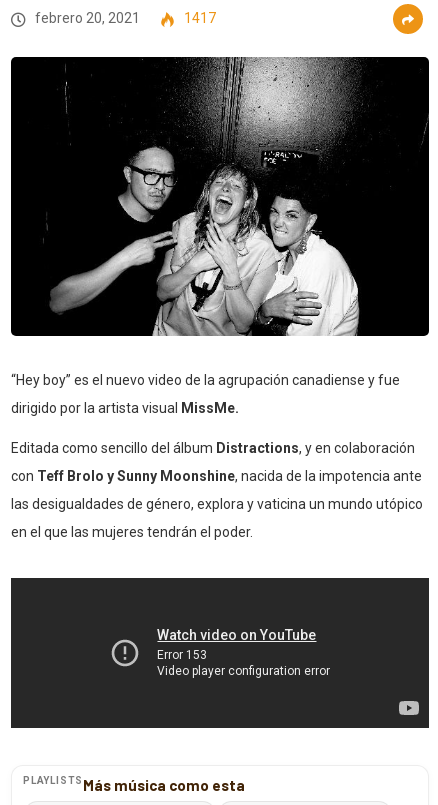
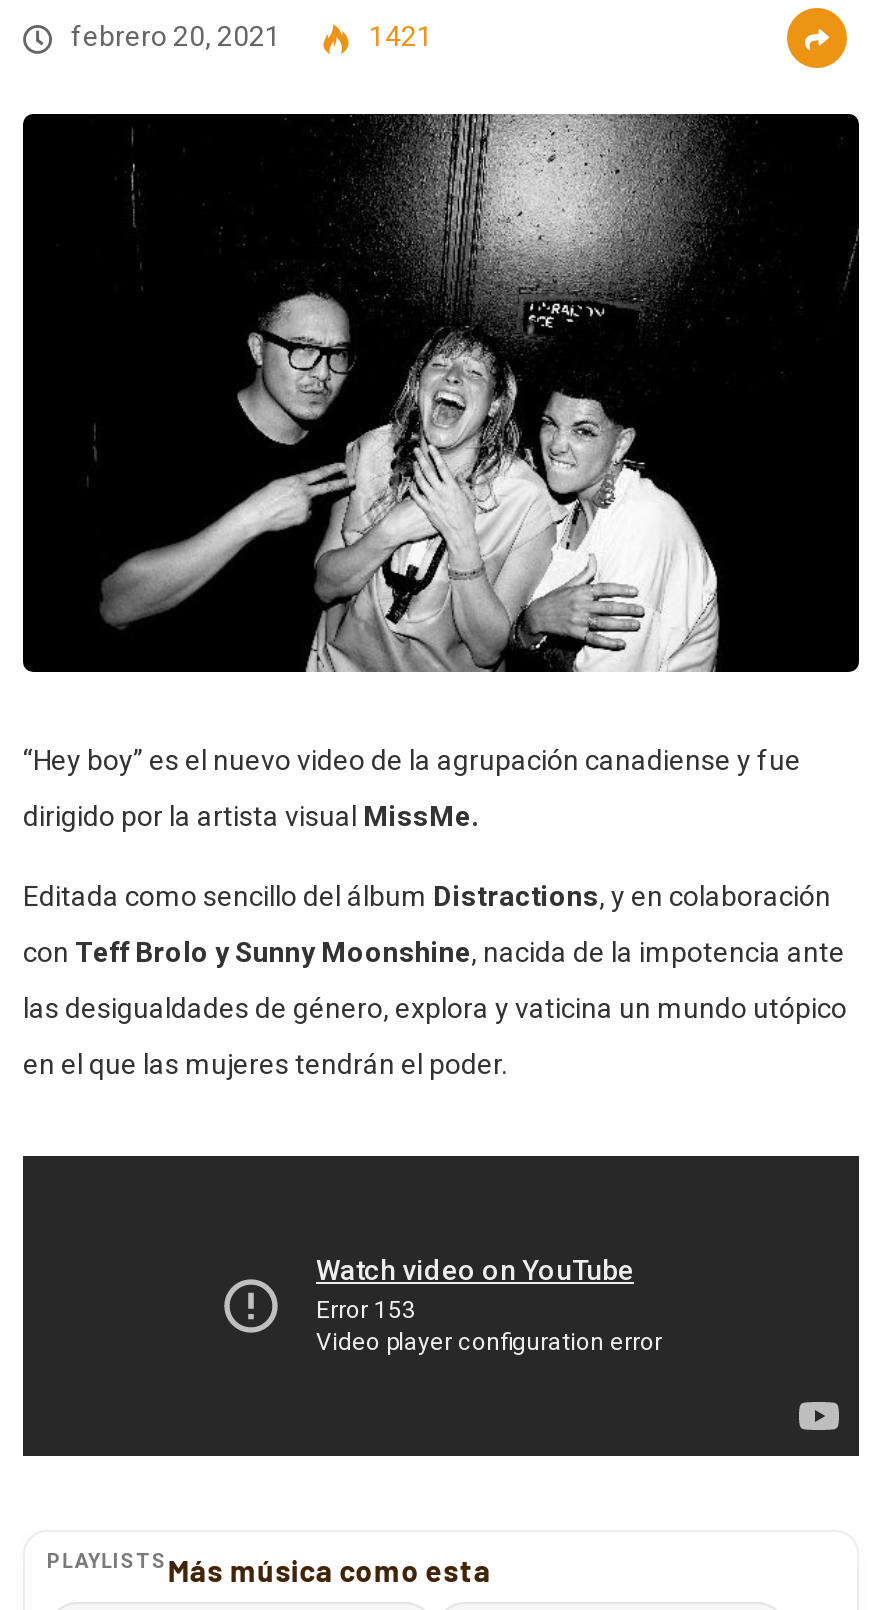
[181,10,216,26] 1417 -> [363,20,433,52] 1421

